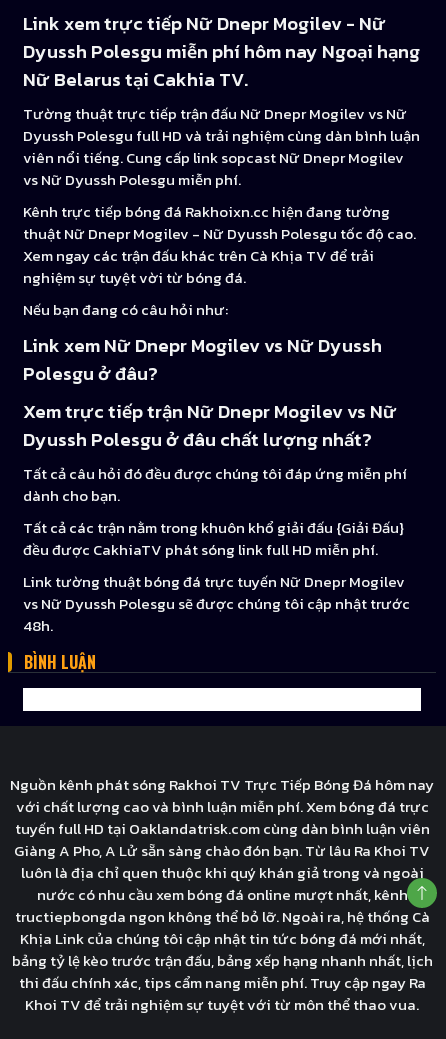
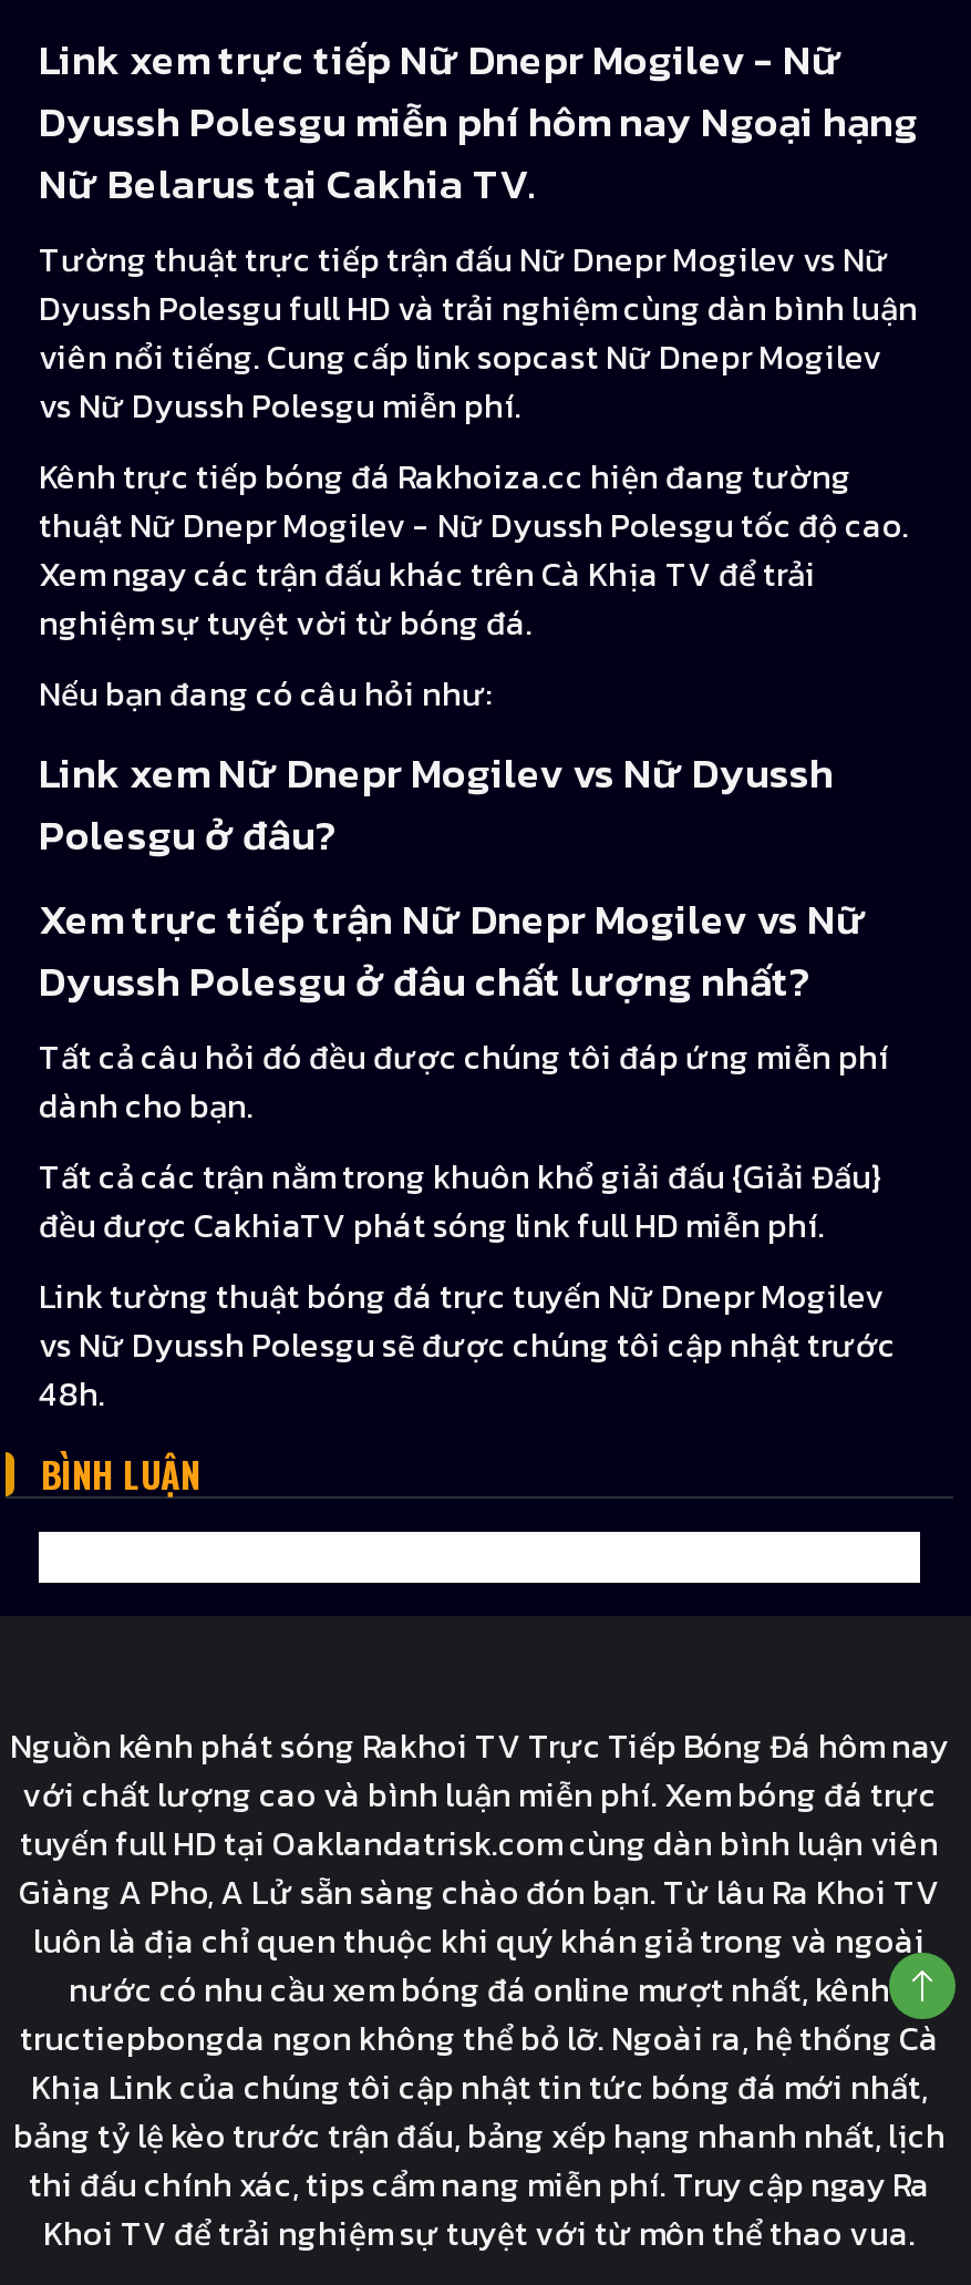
[23,200,390,223] Kênh trực tiếp bóng đá Rakhoixn.cc hiện đang tường -> [39,451,851,502] Kênh trực tiếp bóng đá Rakhoiza.cc hiện đang tường

